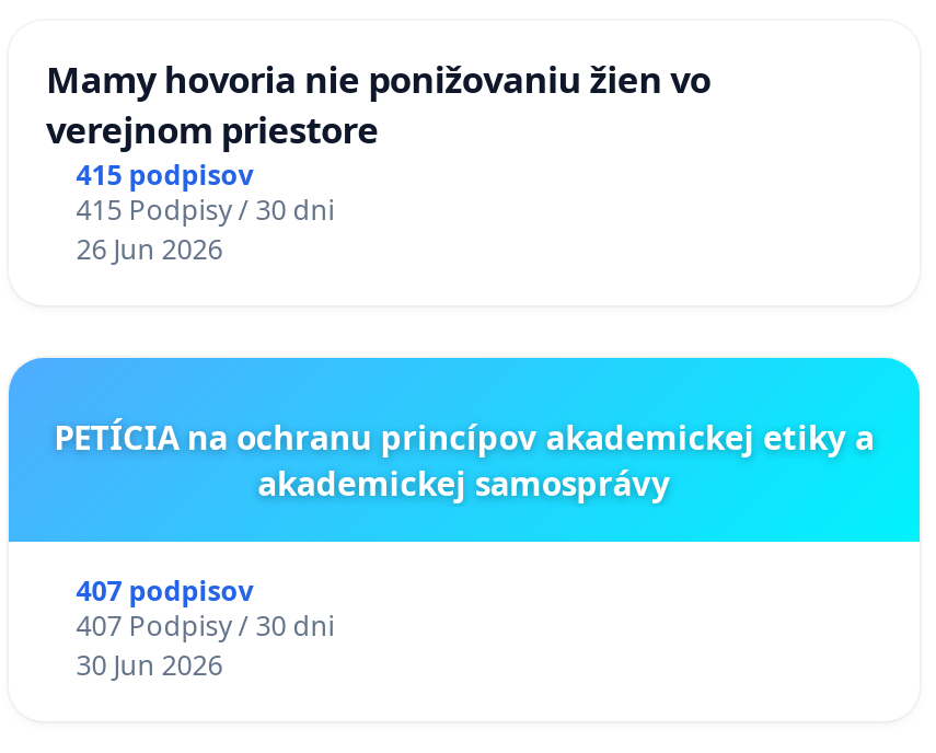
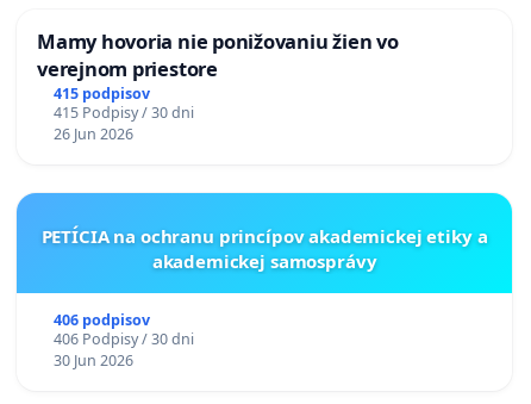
[76,573,254,610] 407 podpisov -> [53,310,150,330] 406 podpisov
[76,608,335,645] 407 Podpisy / 30 dni -> [53,329,194,350] 406 Podpisy / 30 dni

